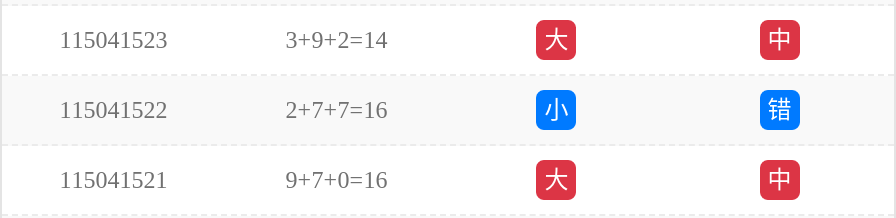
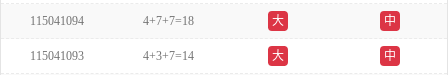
[60,26,168,54] 115041523 -> [30,14,84,28] 115041094
[286,26,388,54] 3+9+2=14 -> [143,14,194,28] 4+7+7=18
[60,96,792,194] 115041522 | 2+7+7=16 | 小 | 错 | 115041521 | 9+7+0=16 -> [30,49,194,63] 115041093 | 4+3+7=14

